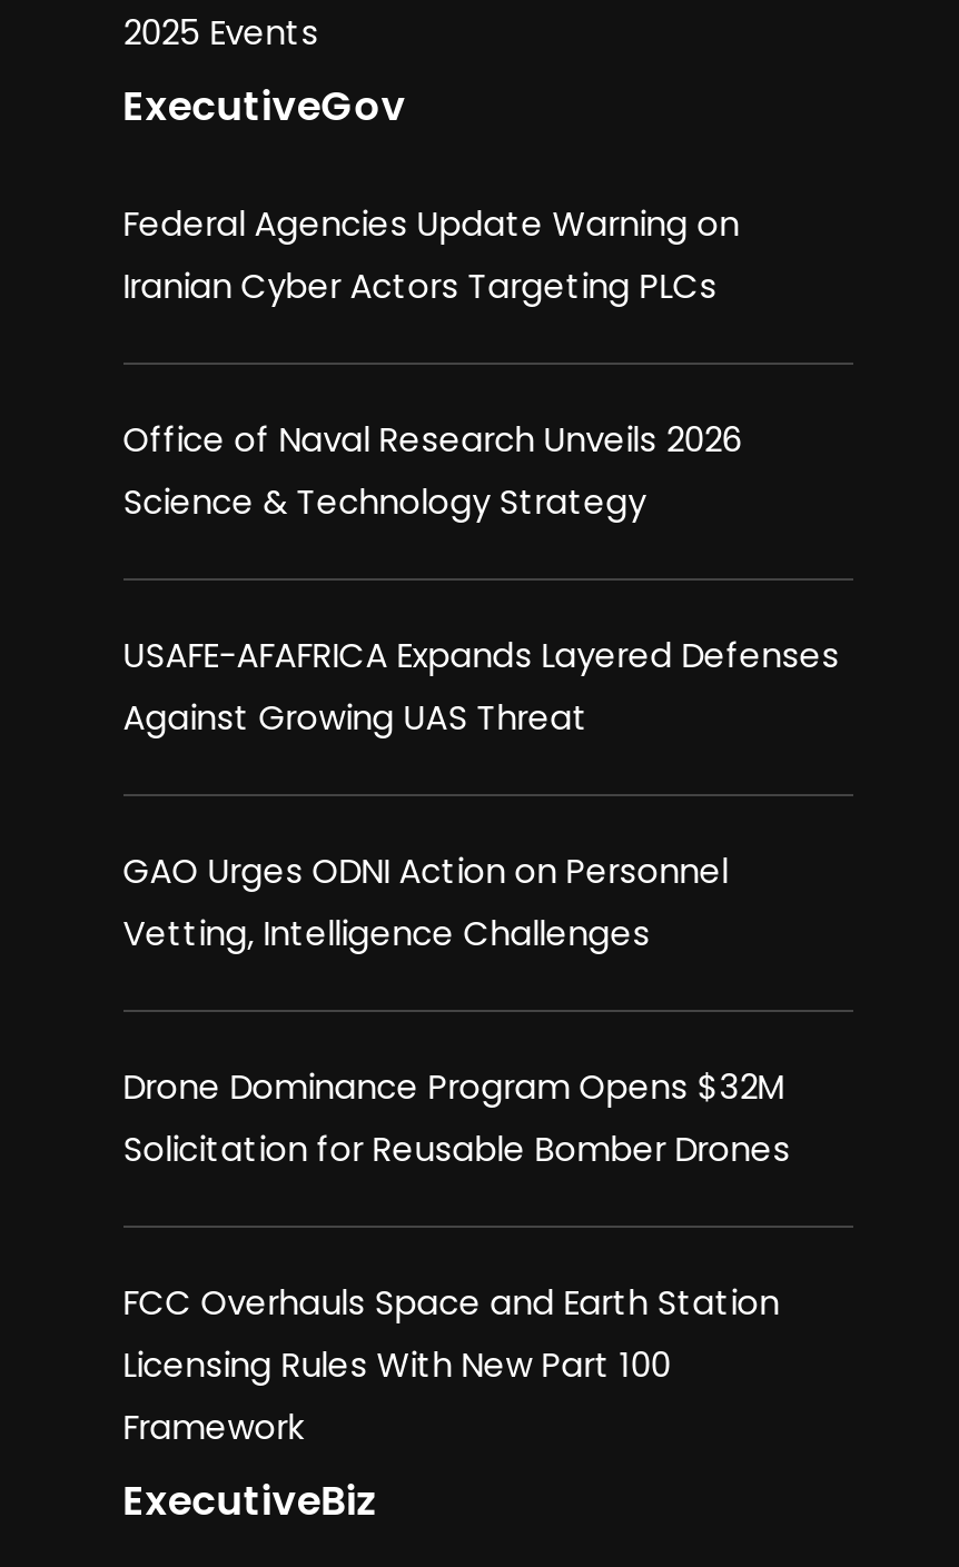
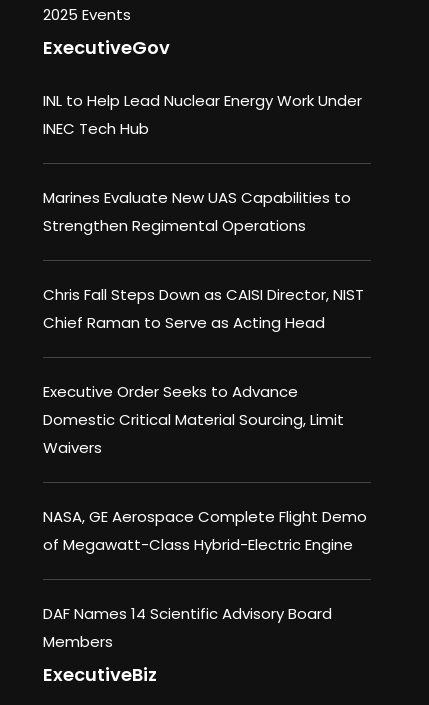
[123,201,739,310] Federal Agencies Update Warning on | Iranian Cyber Actors Targeting PLCs -> [43,90,362,139] INL to Help Lead Nuclear Energy Work Under | INEC Tech Hub
[123,416,742,525] Office of Naval Research Unveils 2026 | Science & Technology Strategy -> [43,187,351,236] Marines Evaluate New UAS Capabilities to | Strengthen Regimental Operations
[123,632,840,741] USAFE-AFAFRICA Expands Layered Defenses | Against Growing UAS Threat -> [43,284,364,333] Chris Fall Steps Down as CAISI Director, NIST | Chief Raman to Serve as Acting Head
[123,848,728,957] GAO Urges ODNI Action on Personnel | Vetting, Intelligence Challenges -> [43,381,344,458] Executive Order Seeks to Advance | Domestic Critical Material Sourcing, Limit | Waivers
[123,1064,791,1173] Drone Dominance Program Opens $32M | Solicitation for Reusable Bomber Drones -> [43,506,367,555] NASA, GE Aerospace Complete Flight Demo | of Megawatt-Class Hybrid-Electric Engine
[123,1279,779,1451] FCC Overhauls Space and Earth Station | Licensing Rules With New Part 100 | Framework -> [43,603,332,652] DAF Names 14 Scientific Advisory Board | Members

